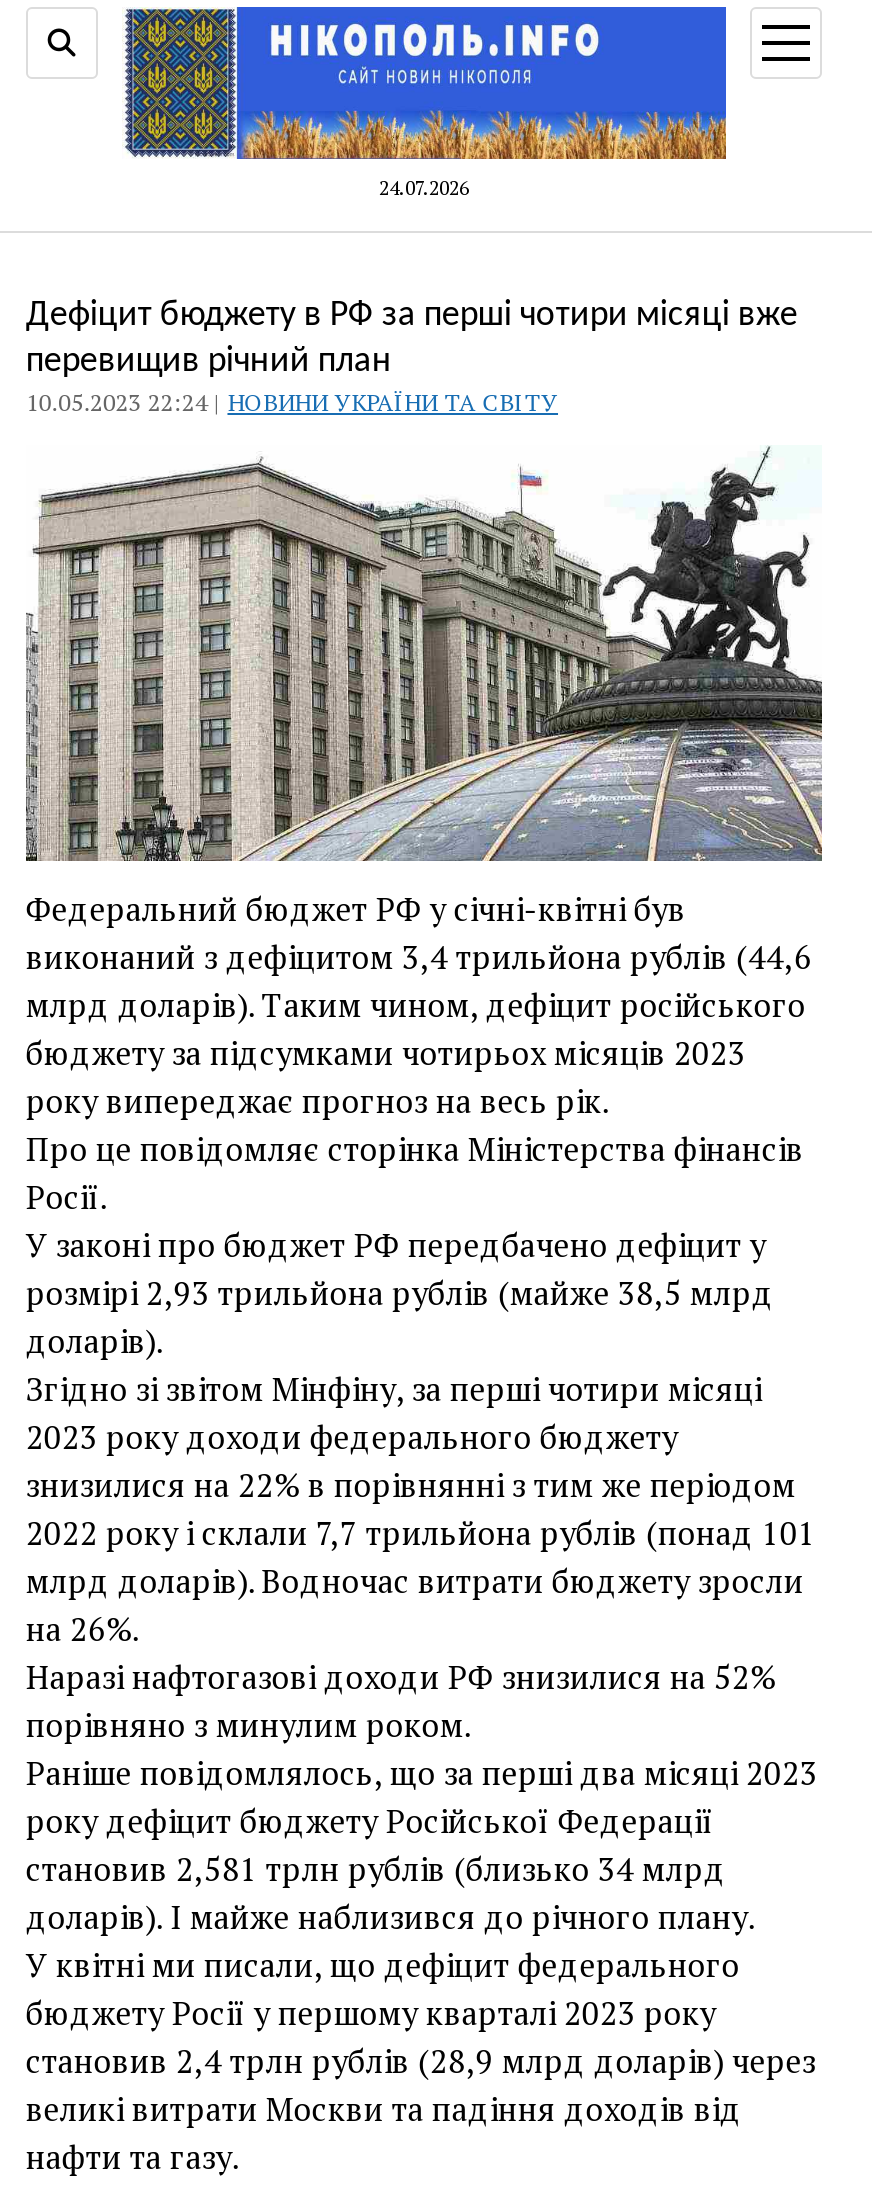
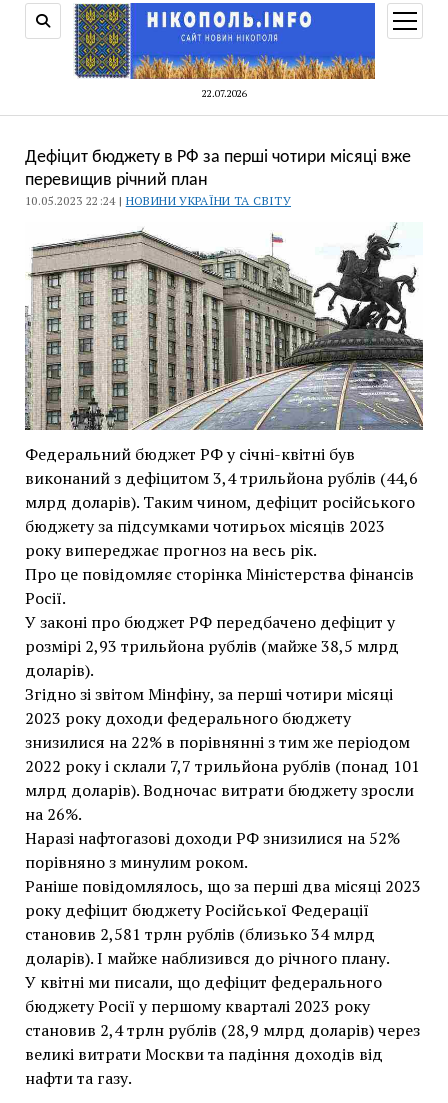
[379,175,469,201] 24.07.2026 -> [201,86,246,99] 22.07.2026

